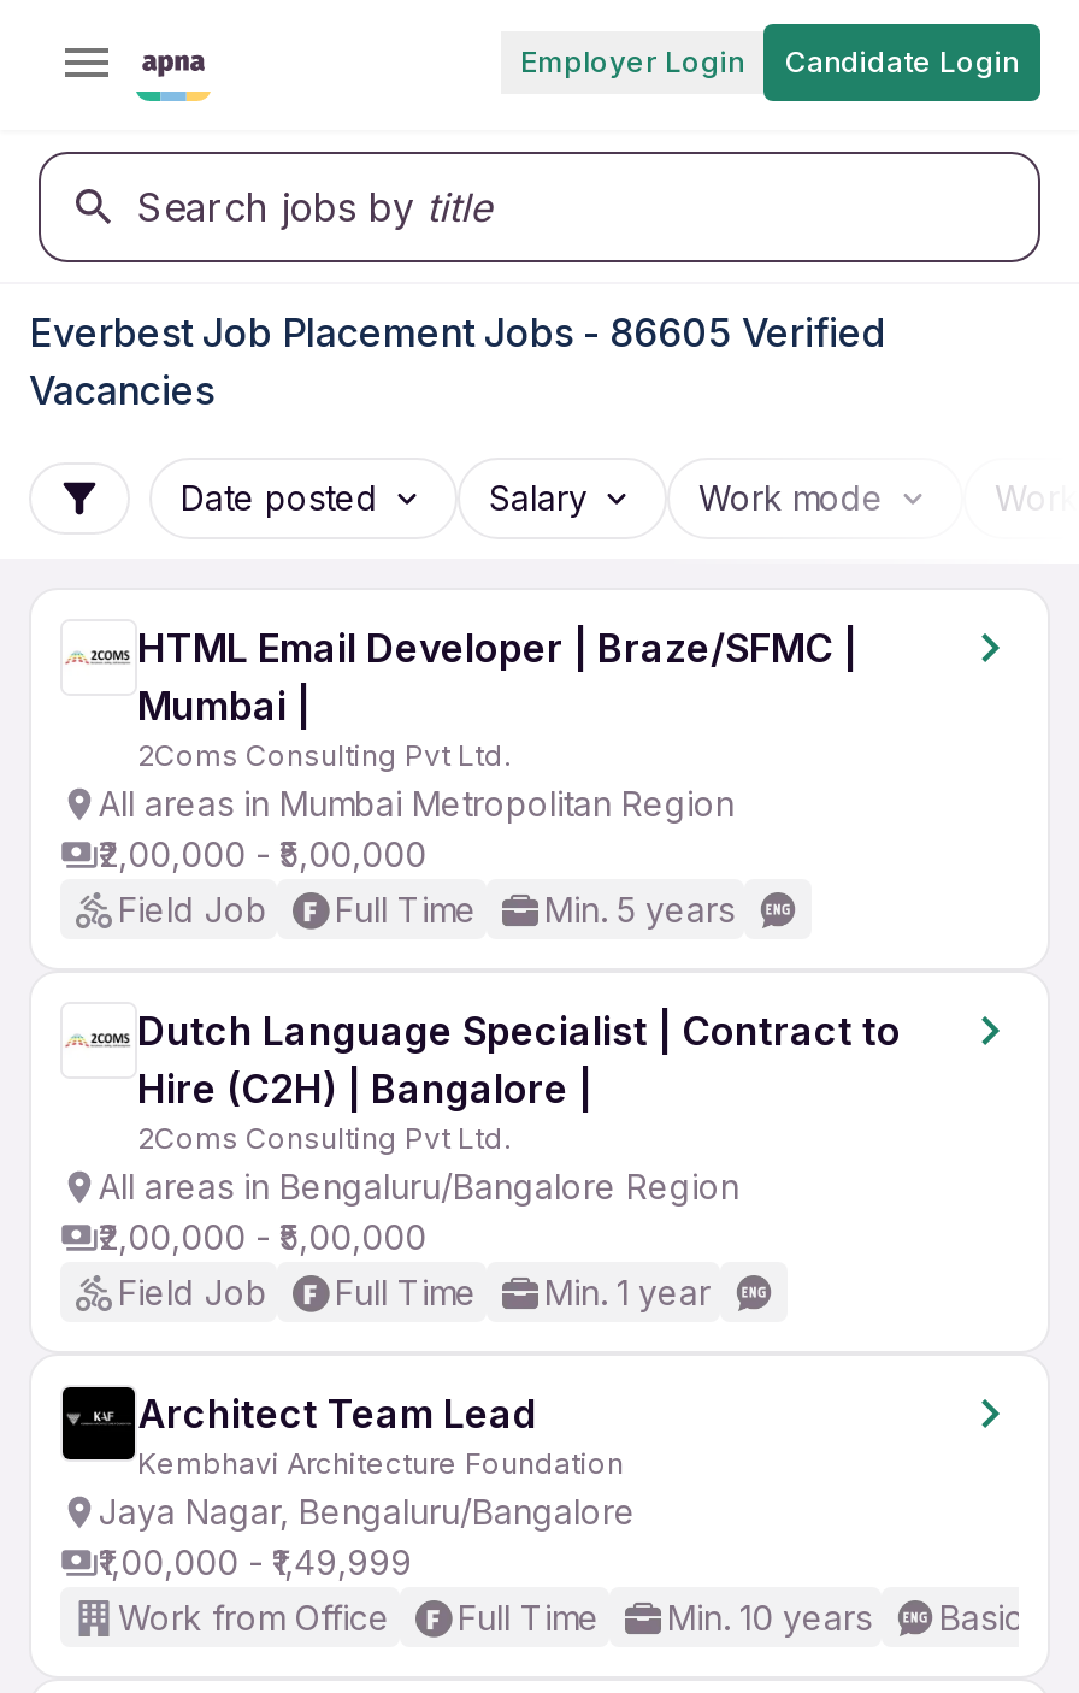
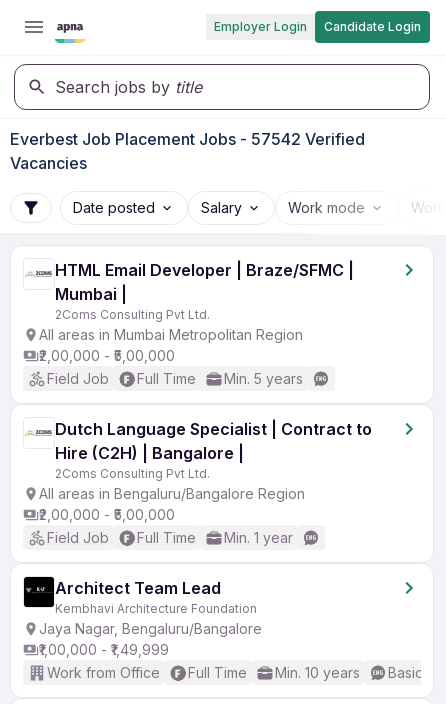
[29,308,886,356] Everbest Job Placement Jobs - 86605 Verified -> [10,129,365,149] Everbest Job Placement Jobs - 57542 Verified

